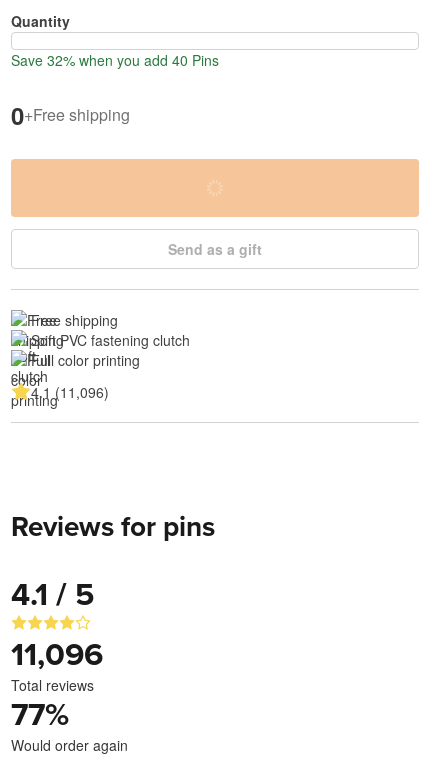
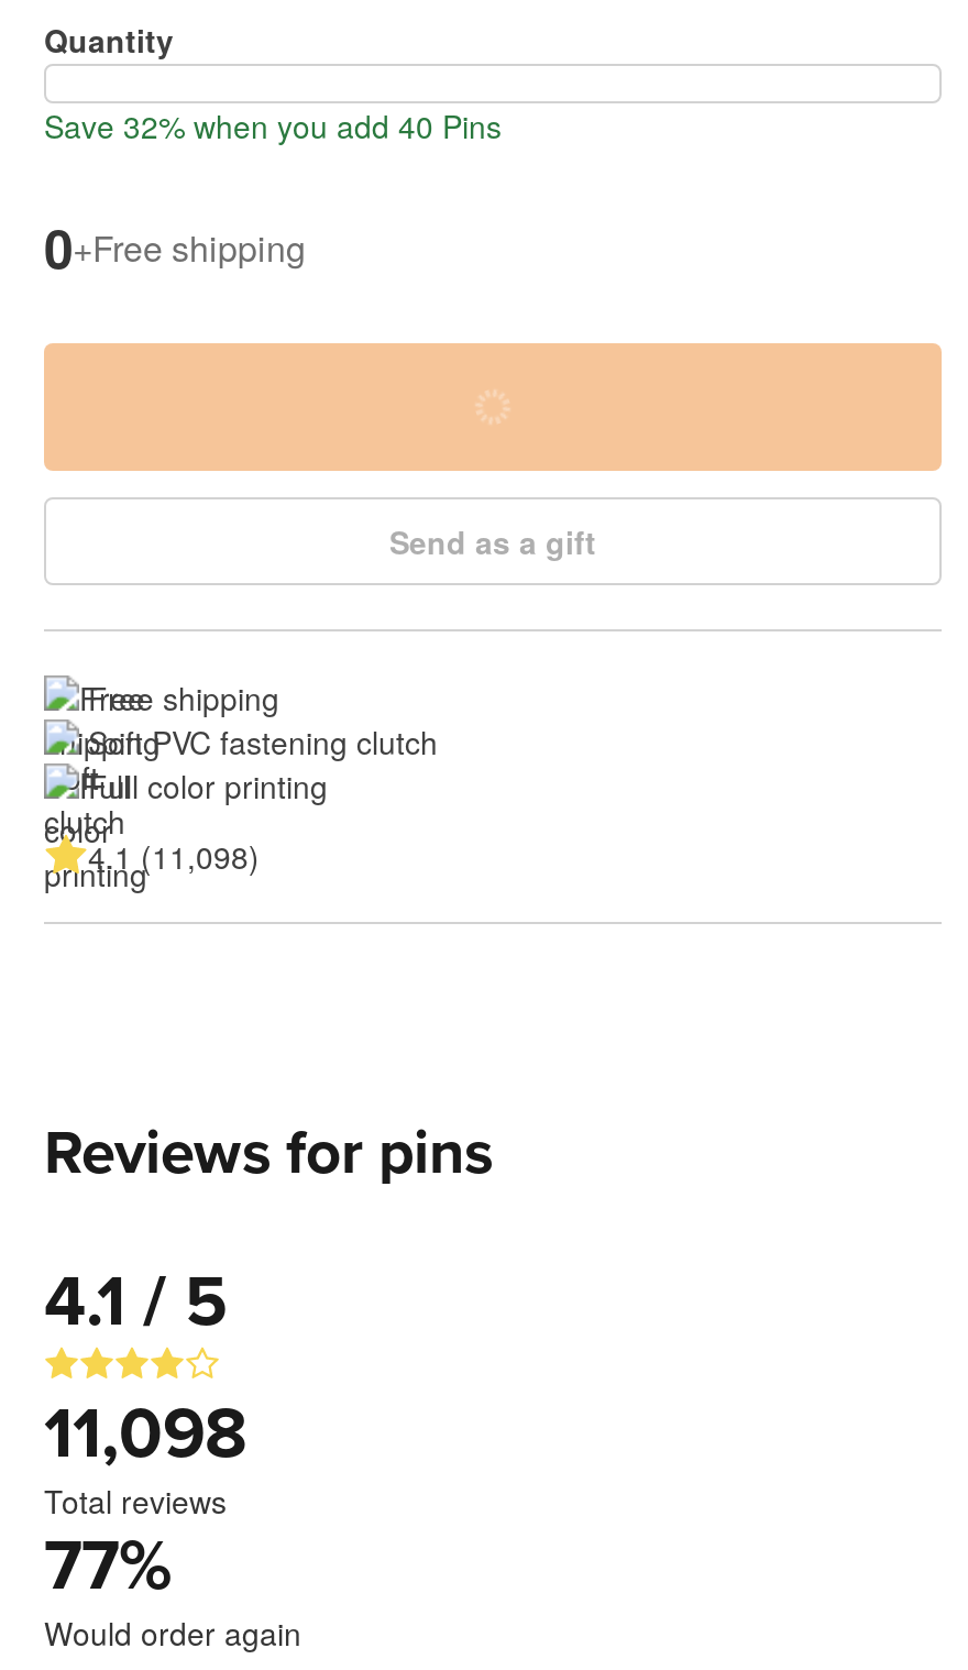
[31,382,109,402] 4.1 (11,096) -> [88,834,260,878] 4.1 (11,098)
[11,636,103,674] 11,096 -> [44,1393,246,1477] 11,098

